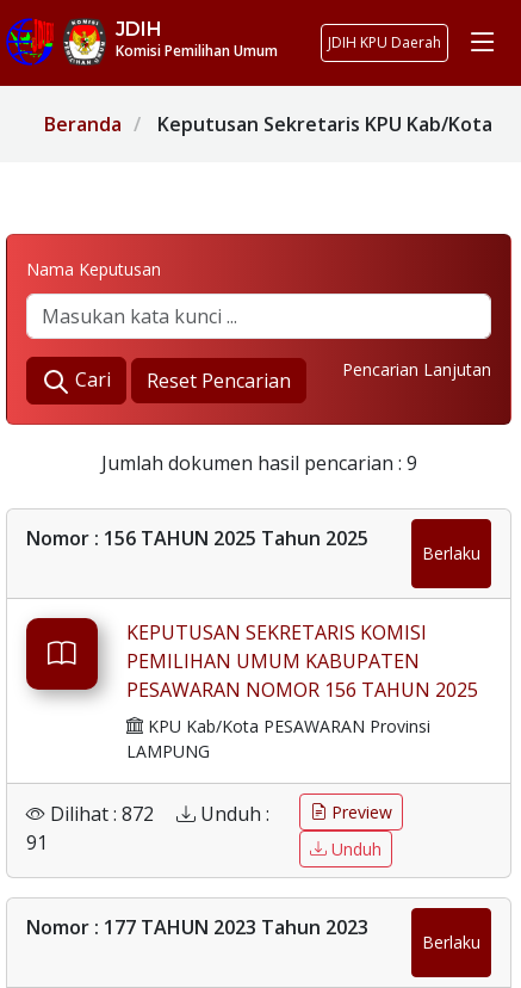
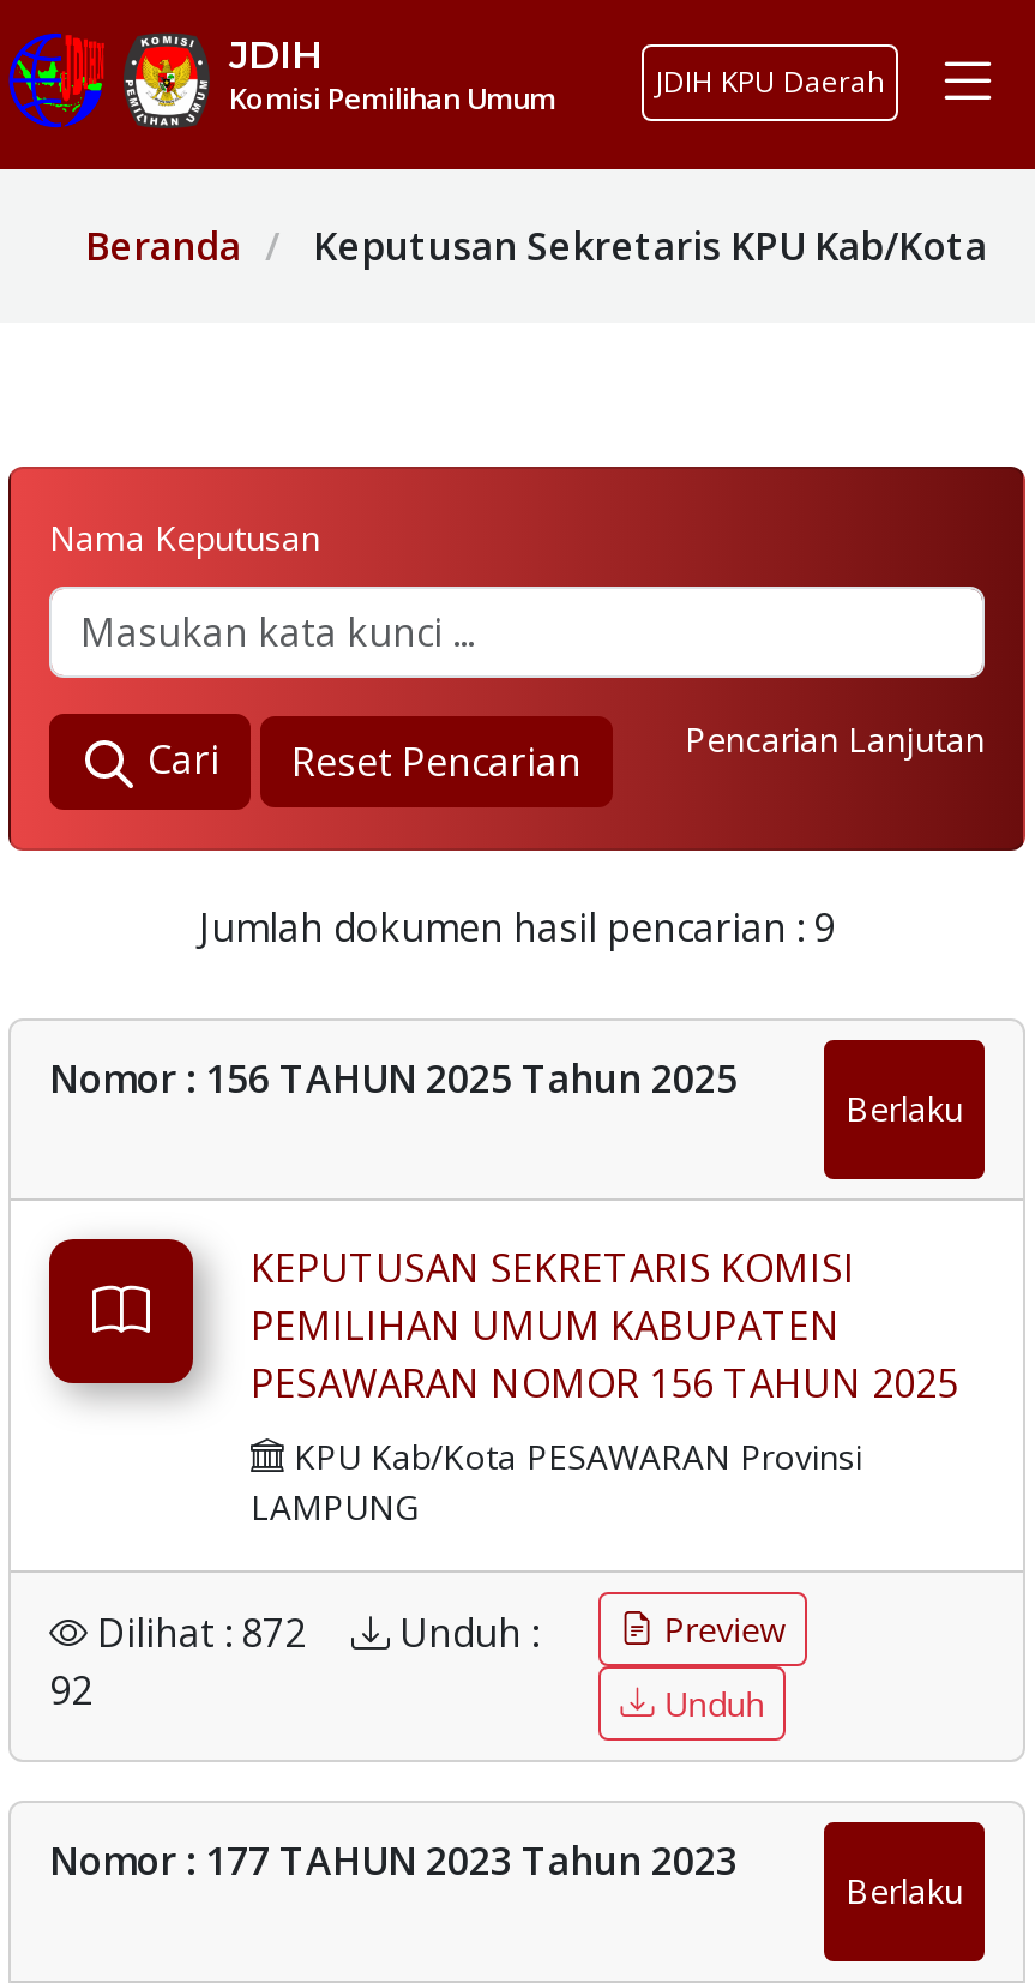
[26,829,48,855] 91 -> [49,1663,92,1716] 92

